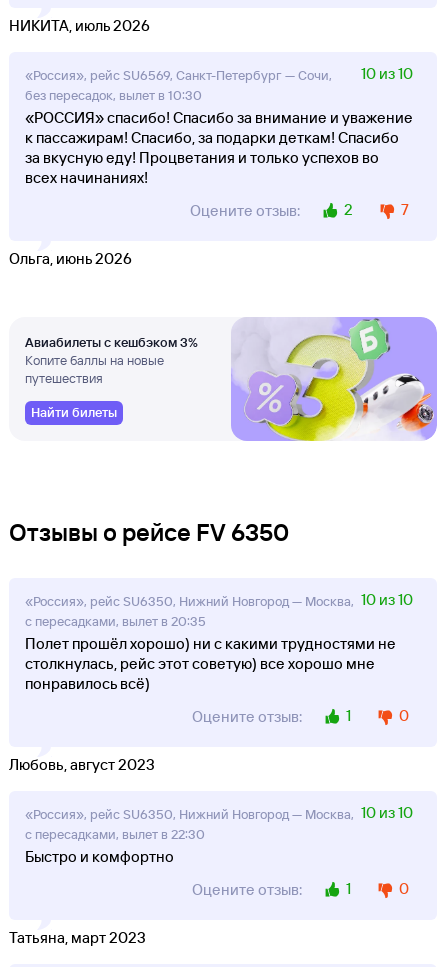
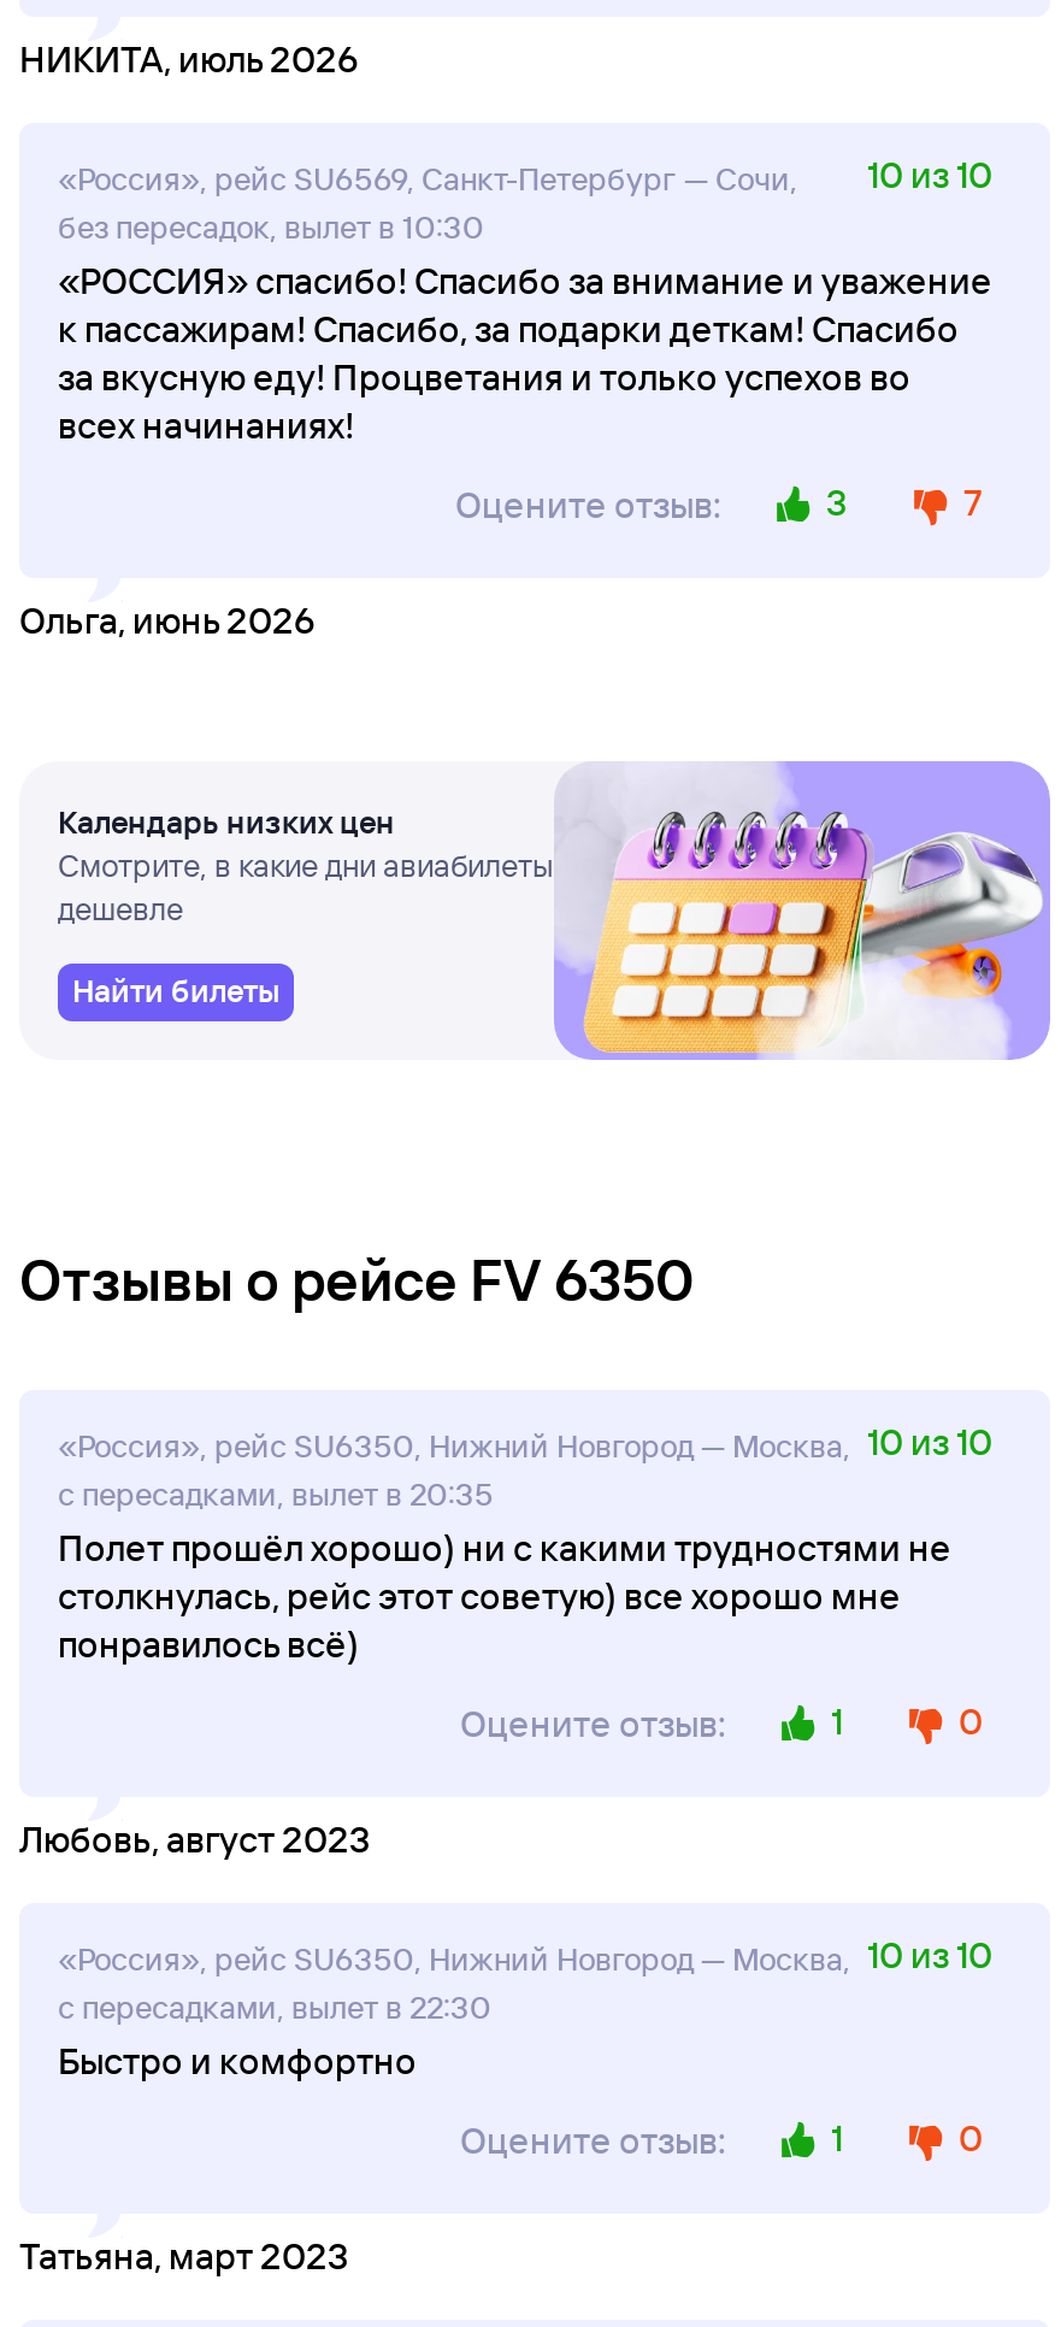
[344,200,353,219] 2 -> [826,480,848,526] 3
[25,317,434,442] [image] | Авиабилеты с кешбэком 3% | Копите баллы на новые | путешествия -> [58,761,1043,1062] [image] | Календарь низких цен | Смотрите, в какие дни авиабилеты | дешевле

